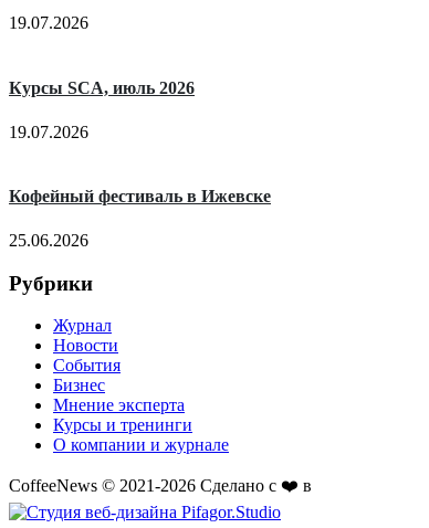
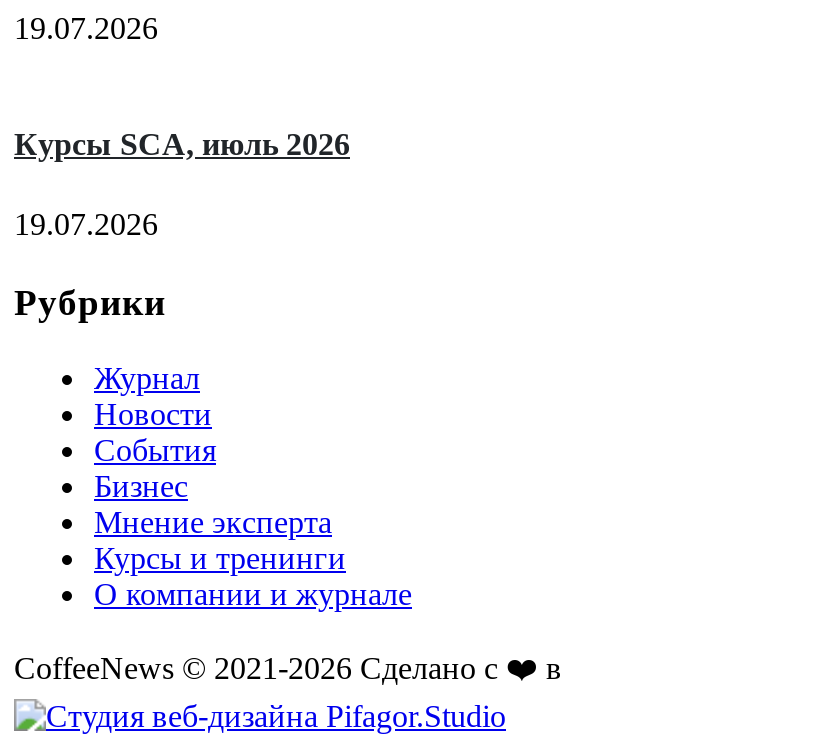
[9,187,271,250] Кофейный фестиваль в Ижевске | 25.06.2026 -> none

